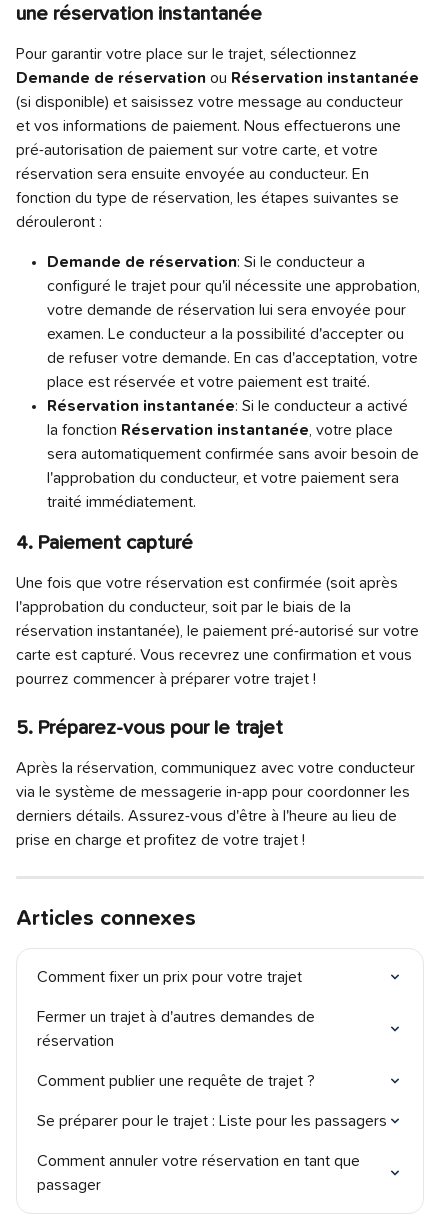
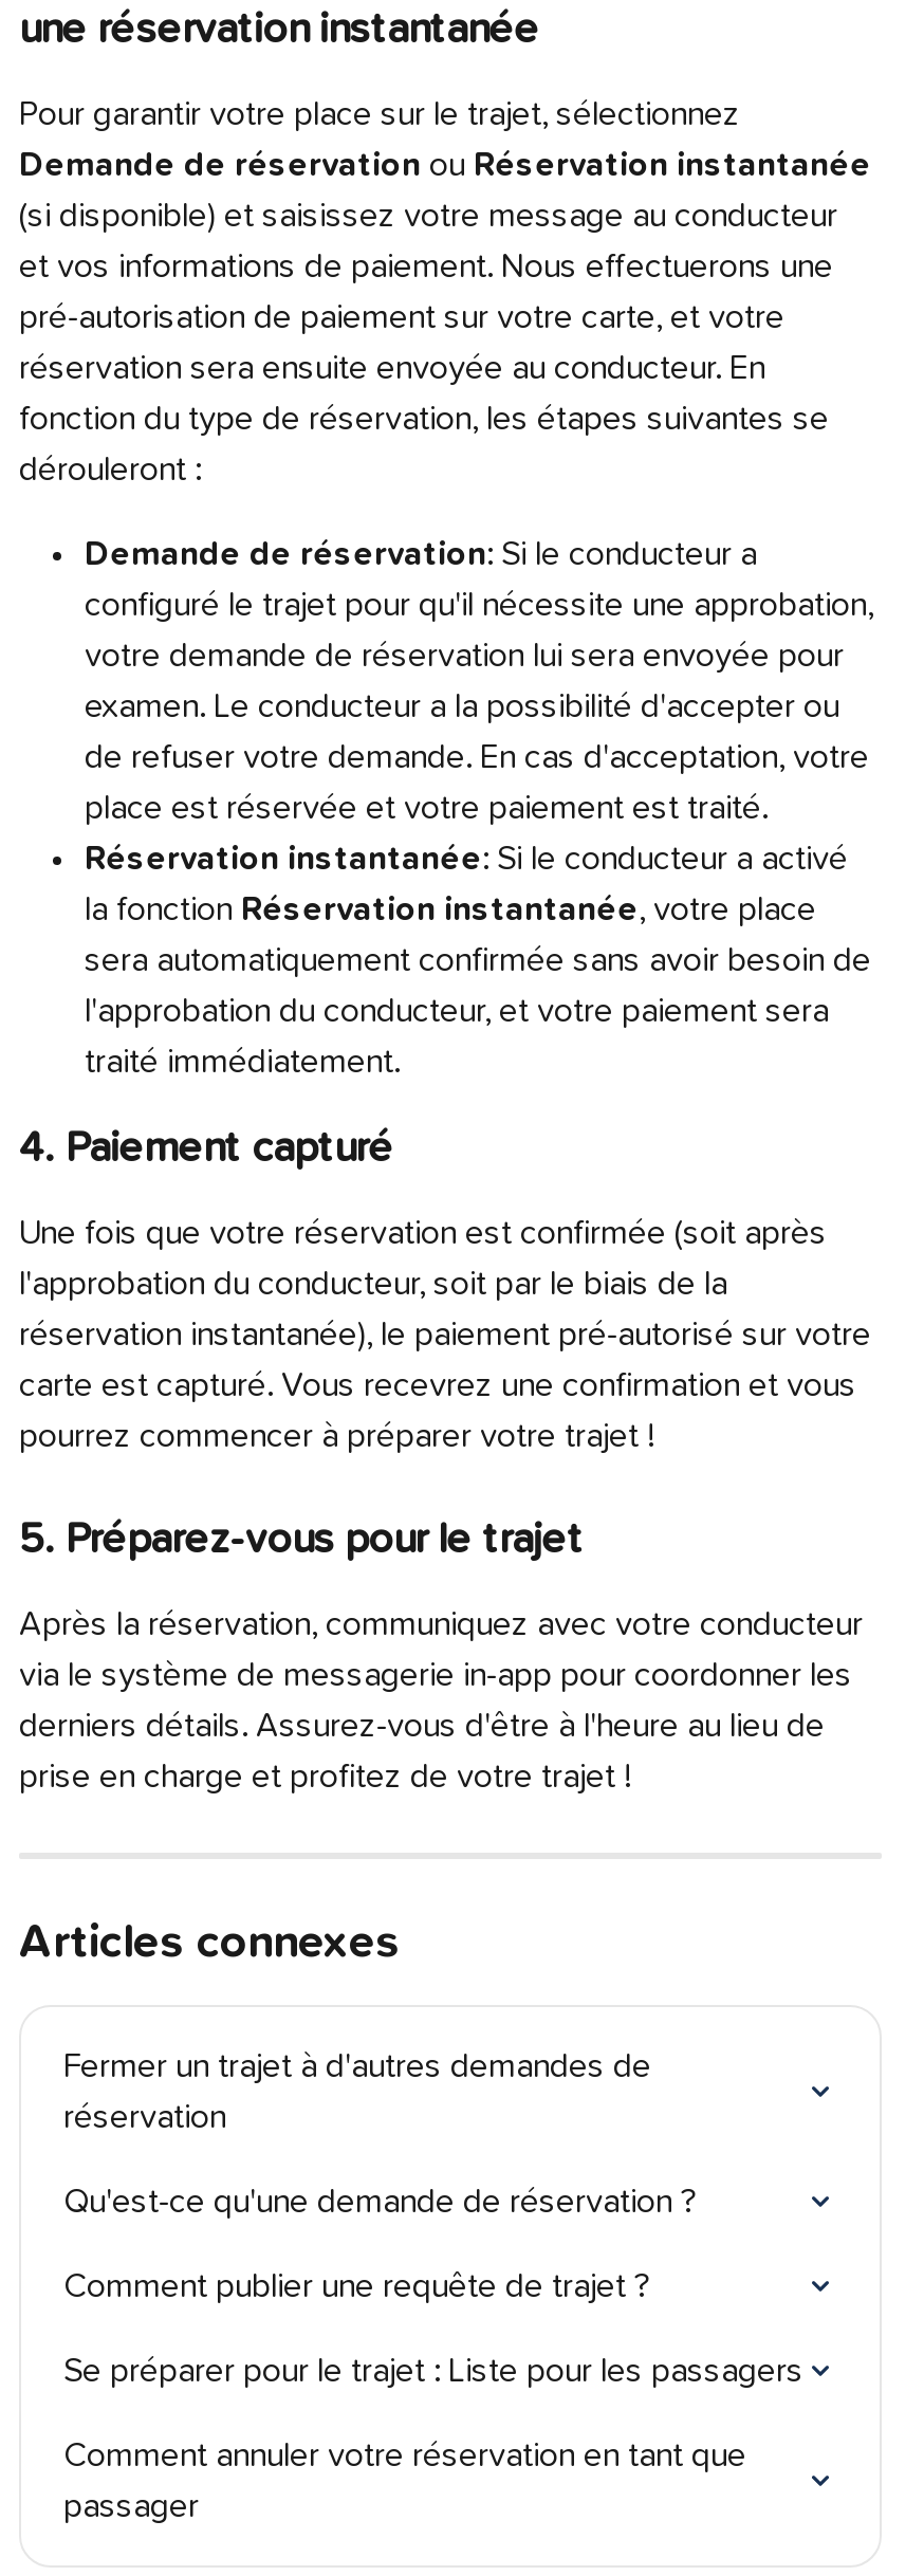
[37,969,302,985] Comment fixer un prix pour votre trajet -> none
moved [37,1009,319,1049] -> [63,2050,660,2135]: Fermer un trajet à d'autres demandes de | réservation
none -> [63,2185,698,2219] Qu'est-ce qu'une demande de réservation ?

